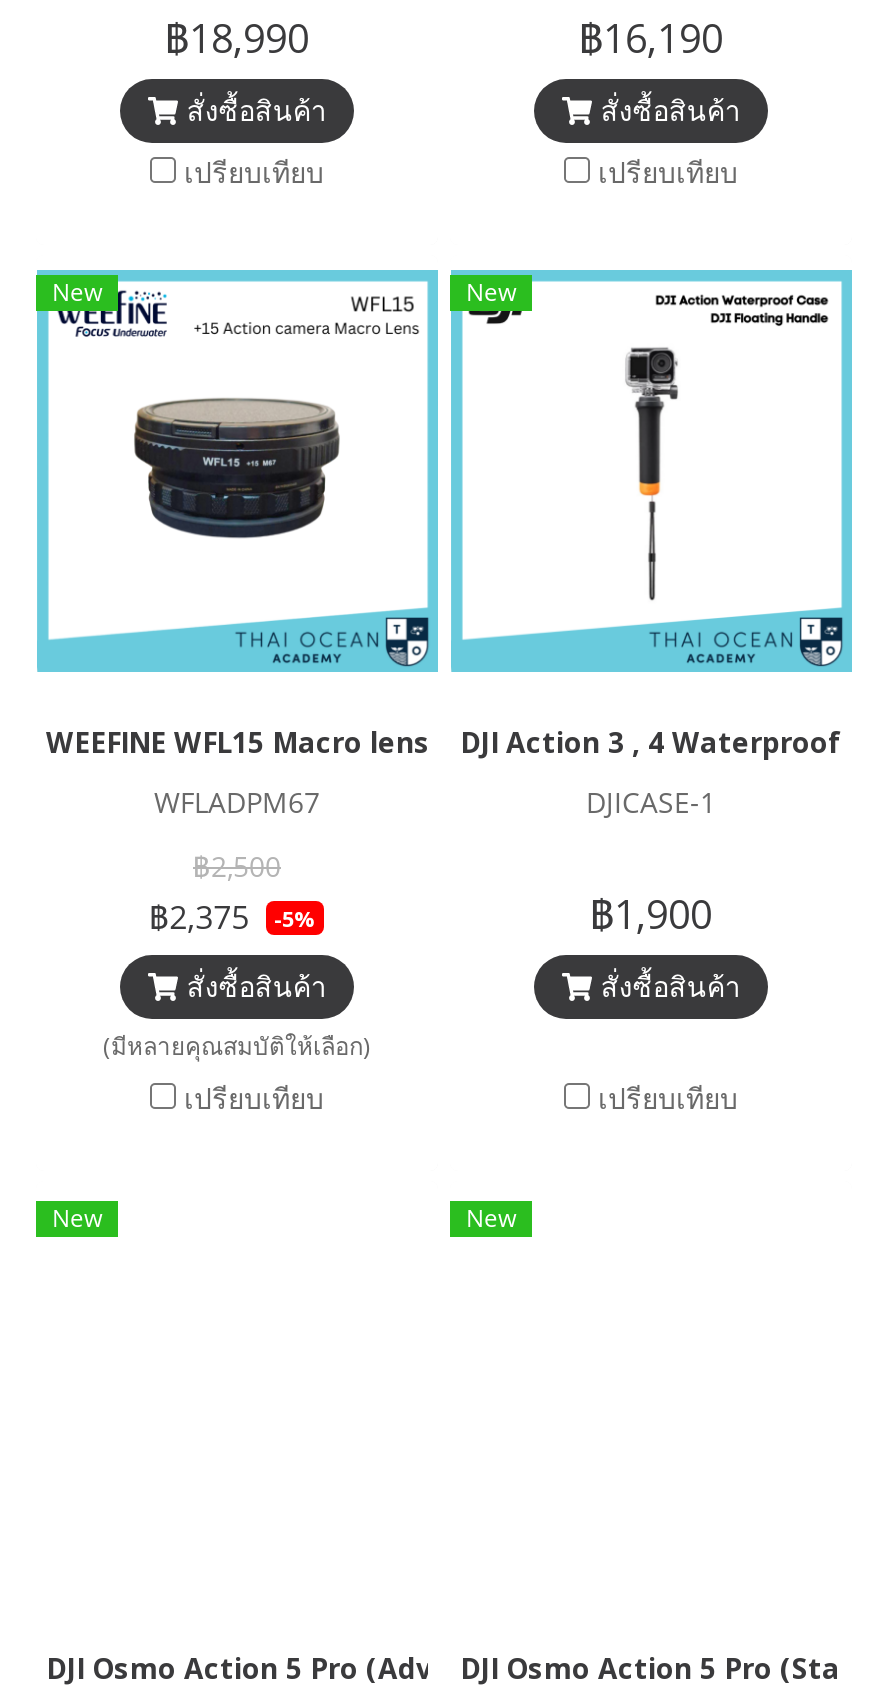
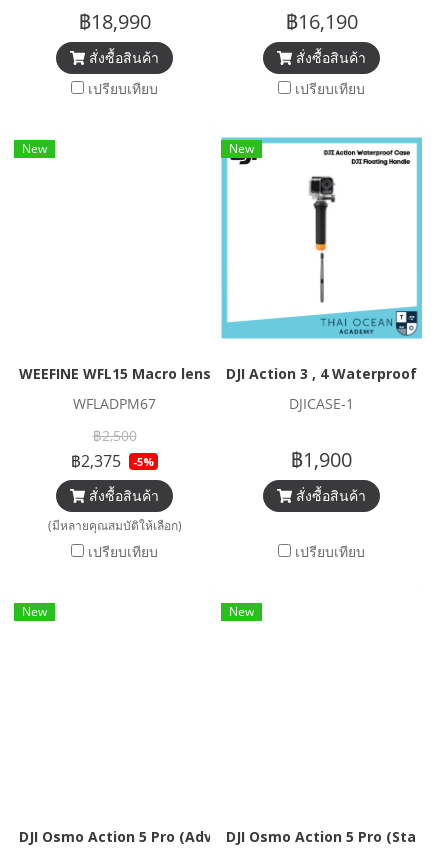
[34,267,440,675] [image] -> none

